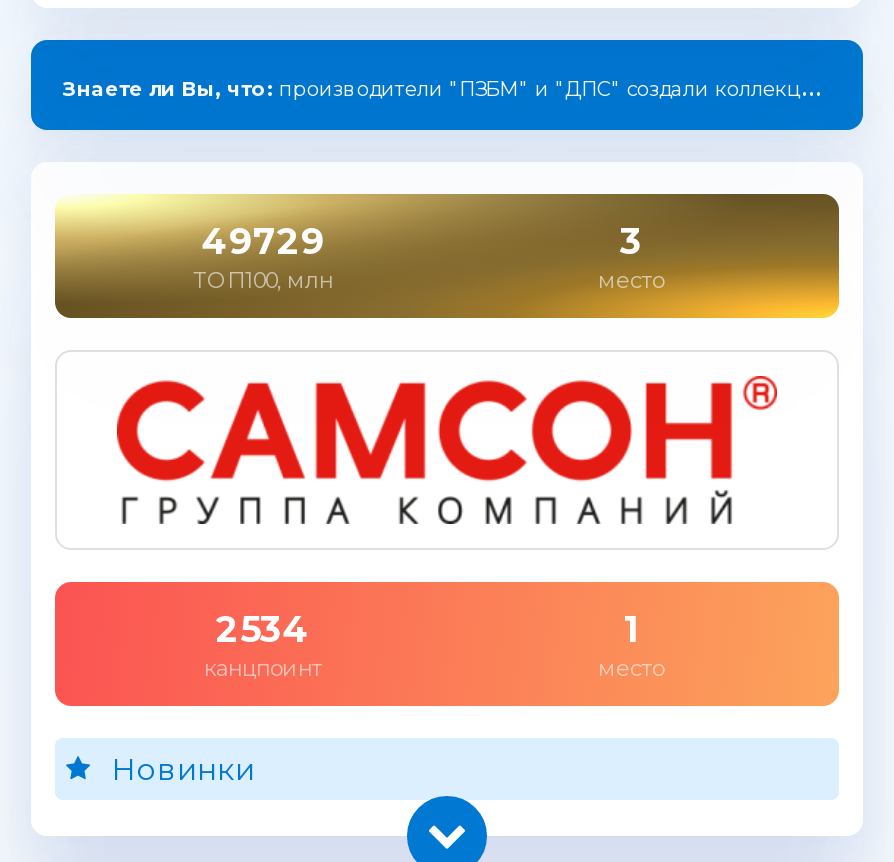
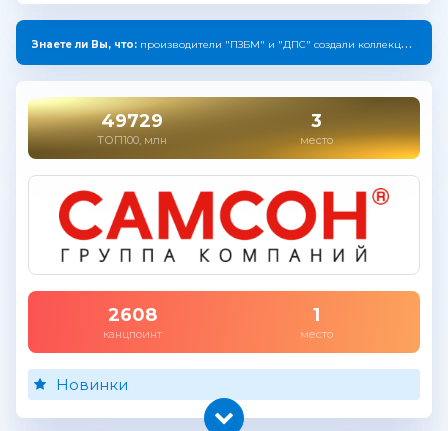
[216,608,310,652] 2534 -> [107,304,156,326] 2608

